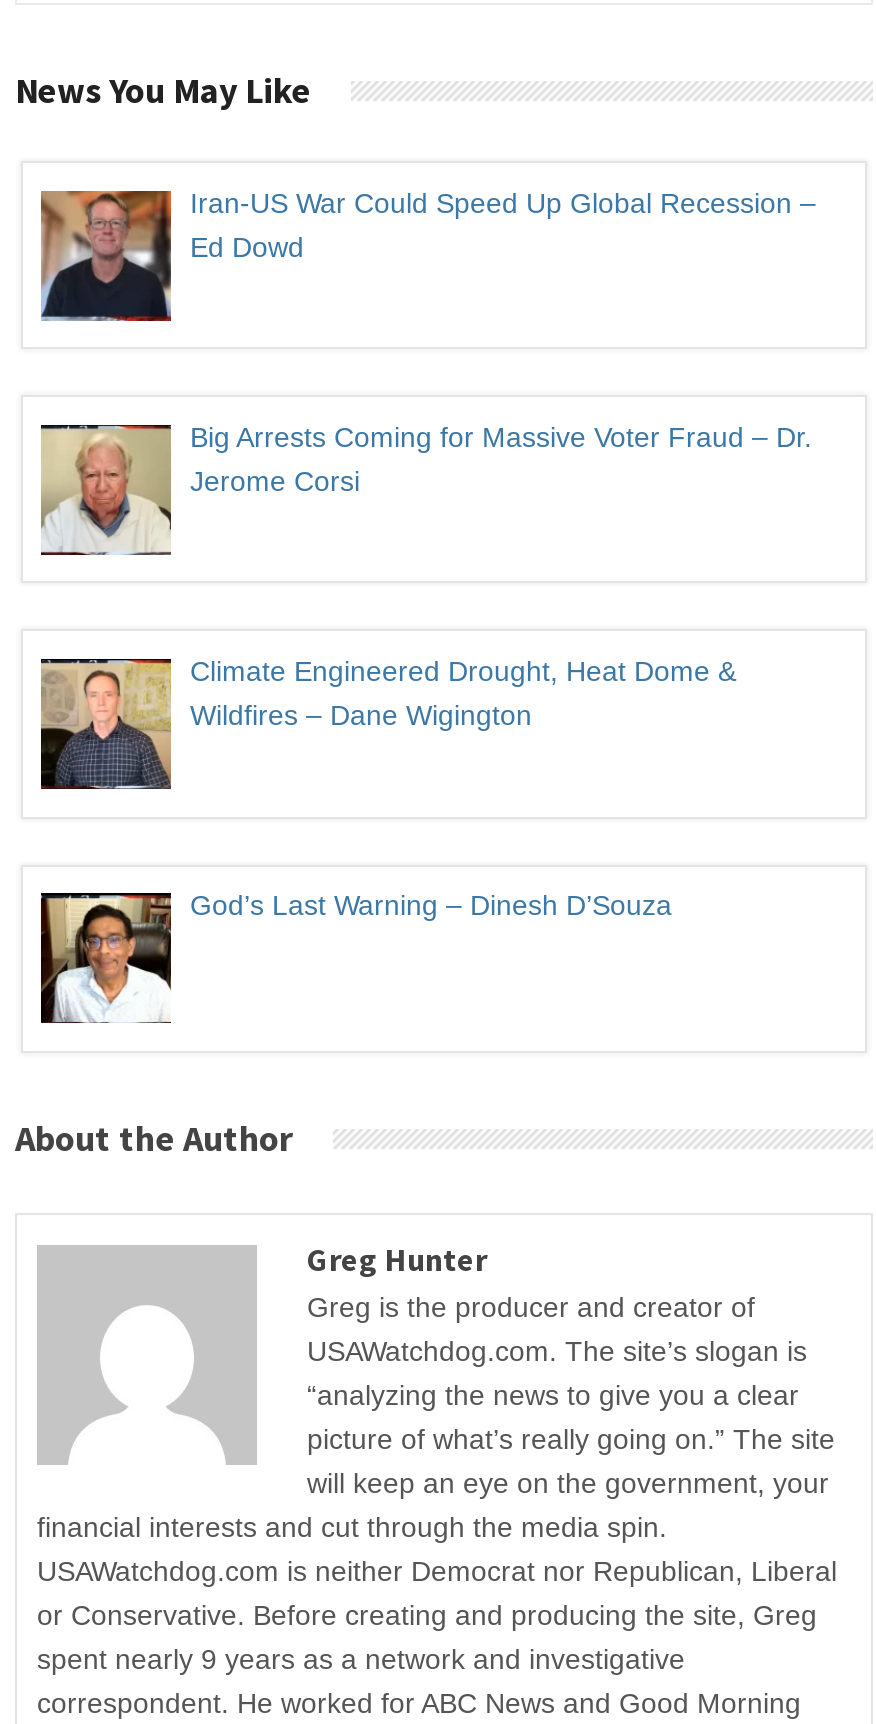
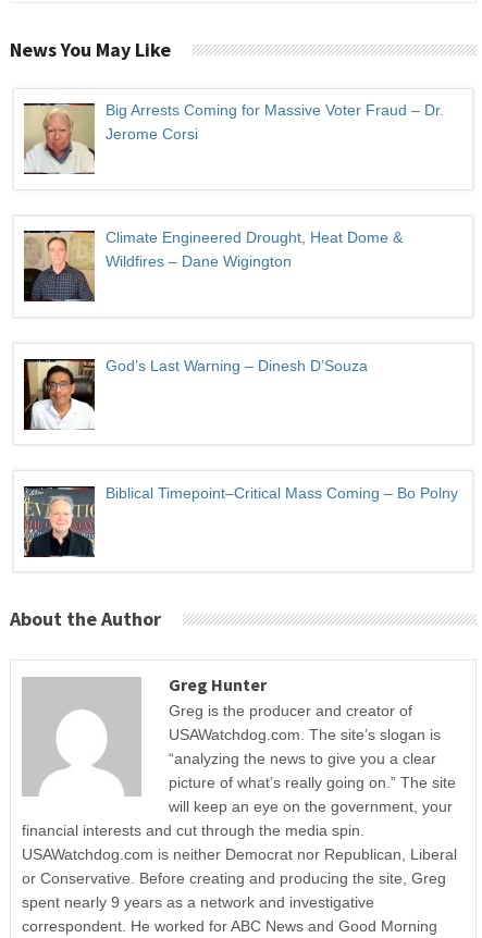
[41,186,816,322] [image] | Iran-US War Could Speed Up Global Recession – | Ed Dowd -> none
moved [39,421,812,921] -> [23,101,443,374]: [image] | Big Arrests Coming for Massive Voter Fraud – Dr. | Jerome Corsi | Climate Engineered Drought, Heat Dome & | Wildfires – Dane Wigington | God’s Last Warning – Dinesh D’Souza
moved [39,892,175,1026] -> [23,358,97,431]: [image]
none -> [23,484,458,557] [image] | Biblical Timepoint–Critical Mass Coming – Bo Polny

